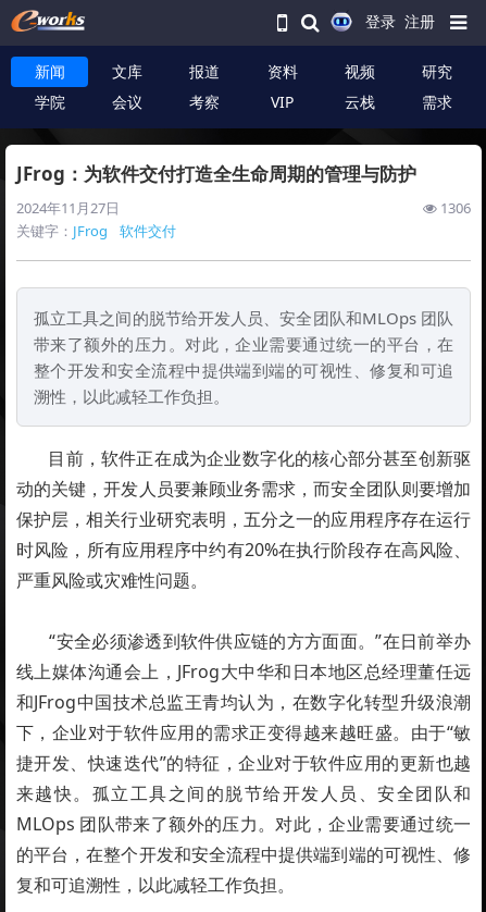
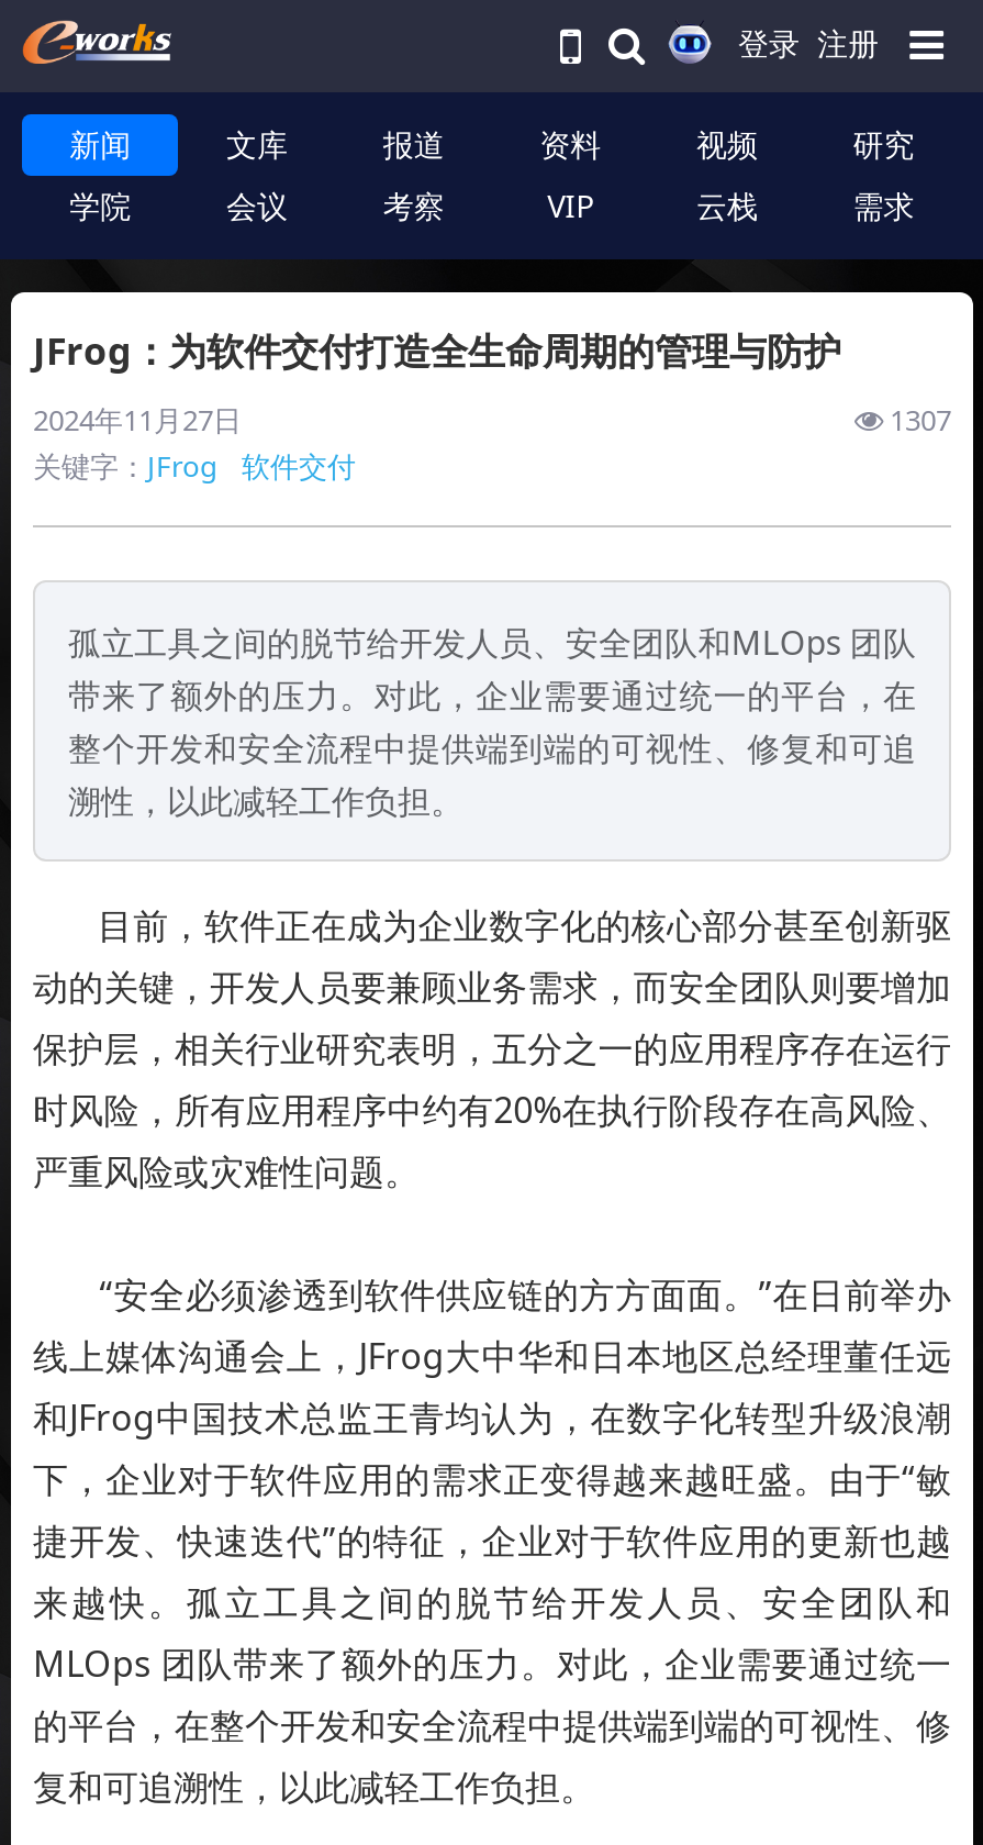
[440,198,471,218] 1306 -> [890,400,951,440] 1307

